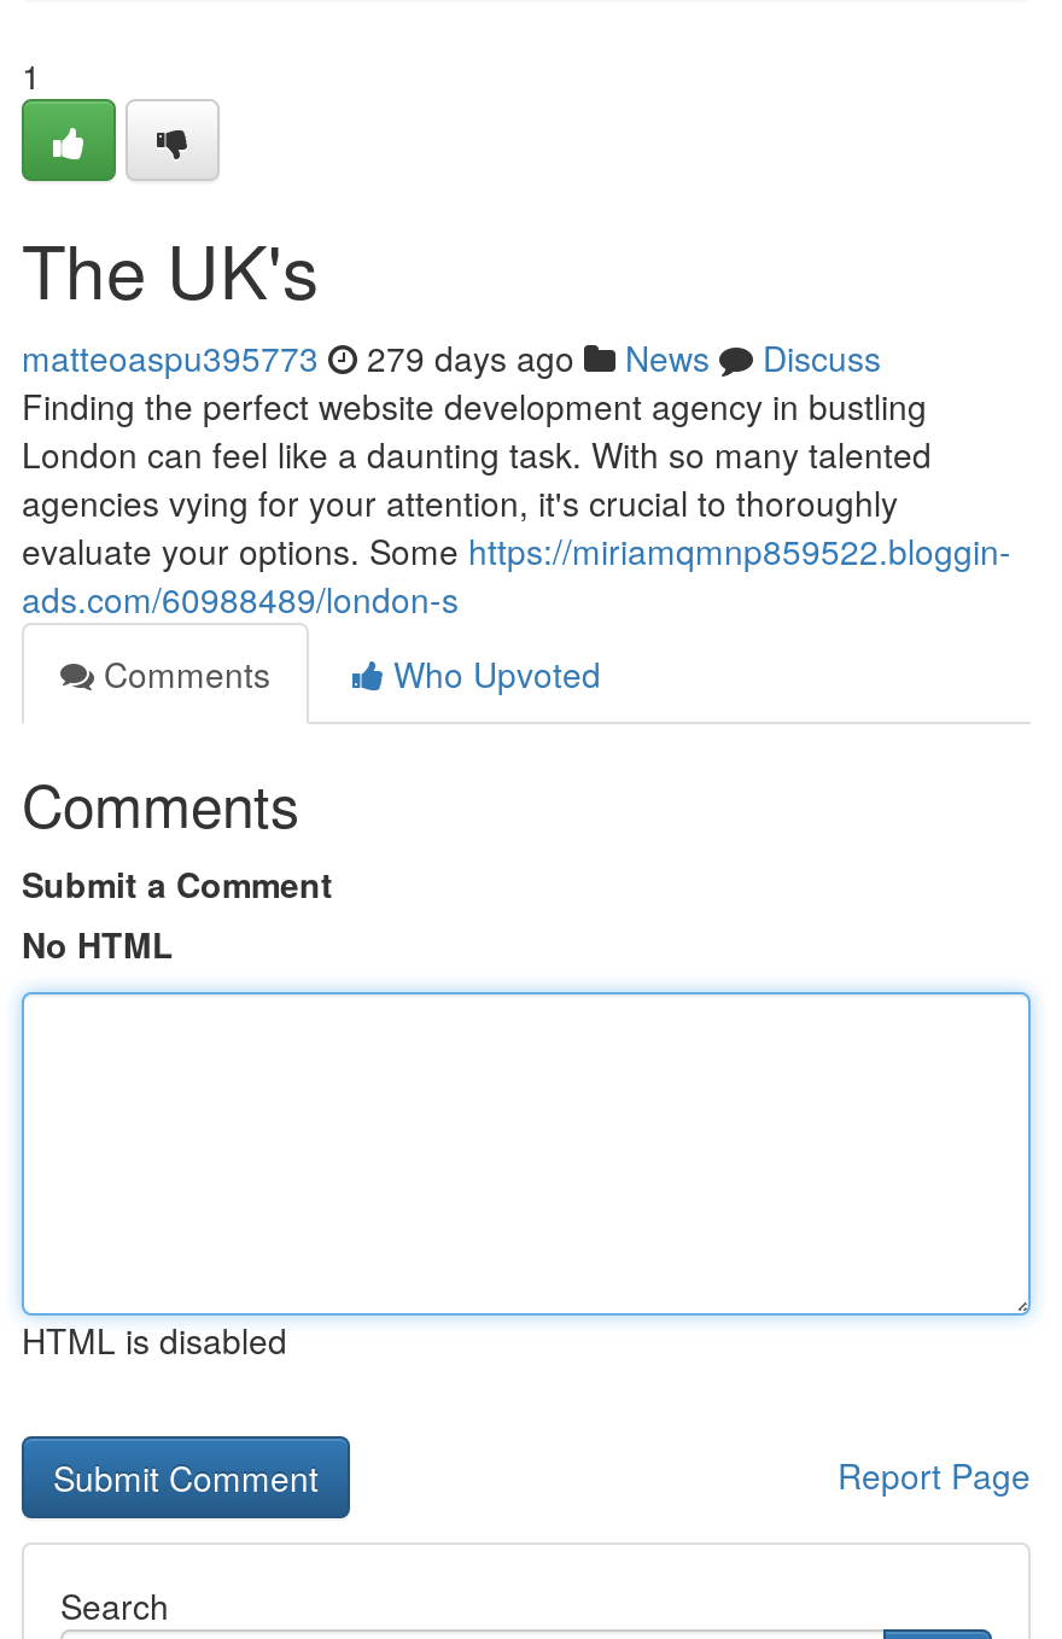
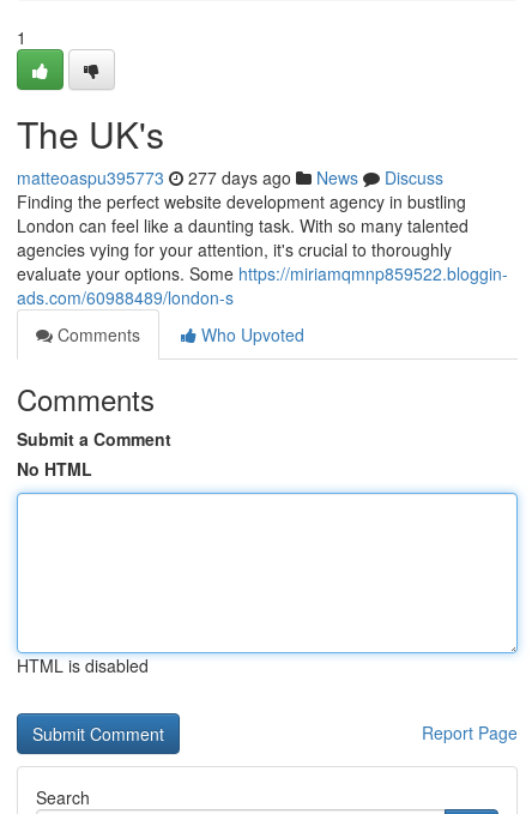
[22,333,881,381] matteoaspu395773 279 days ago News Discuss -> [17,165,443,189] matteoaspu395773 277 days ago News Discuss

